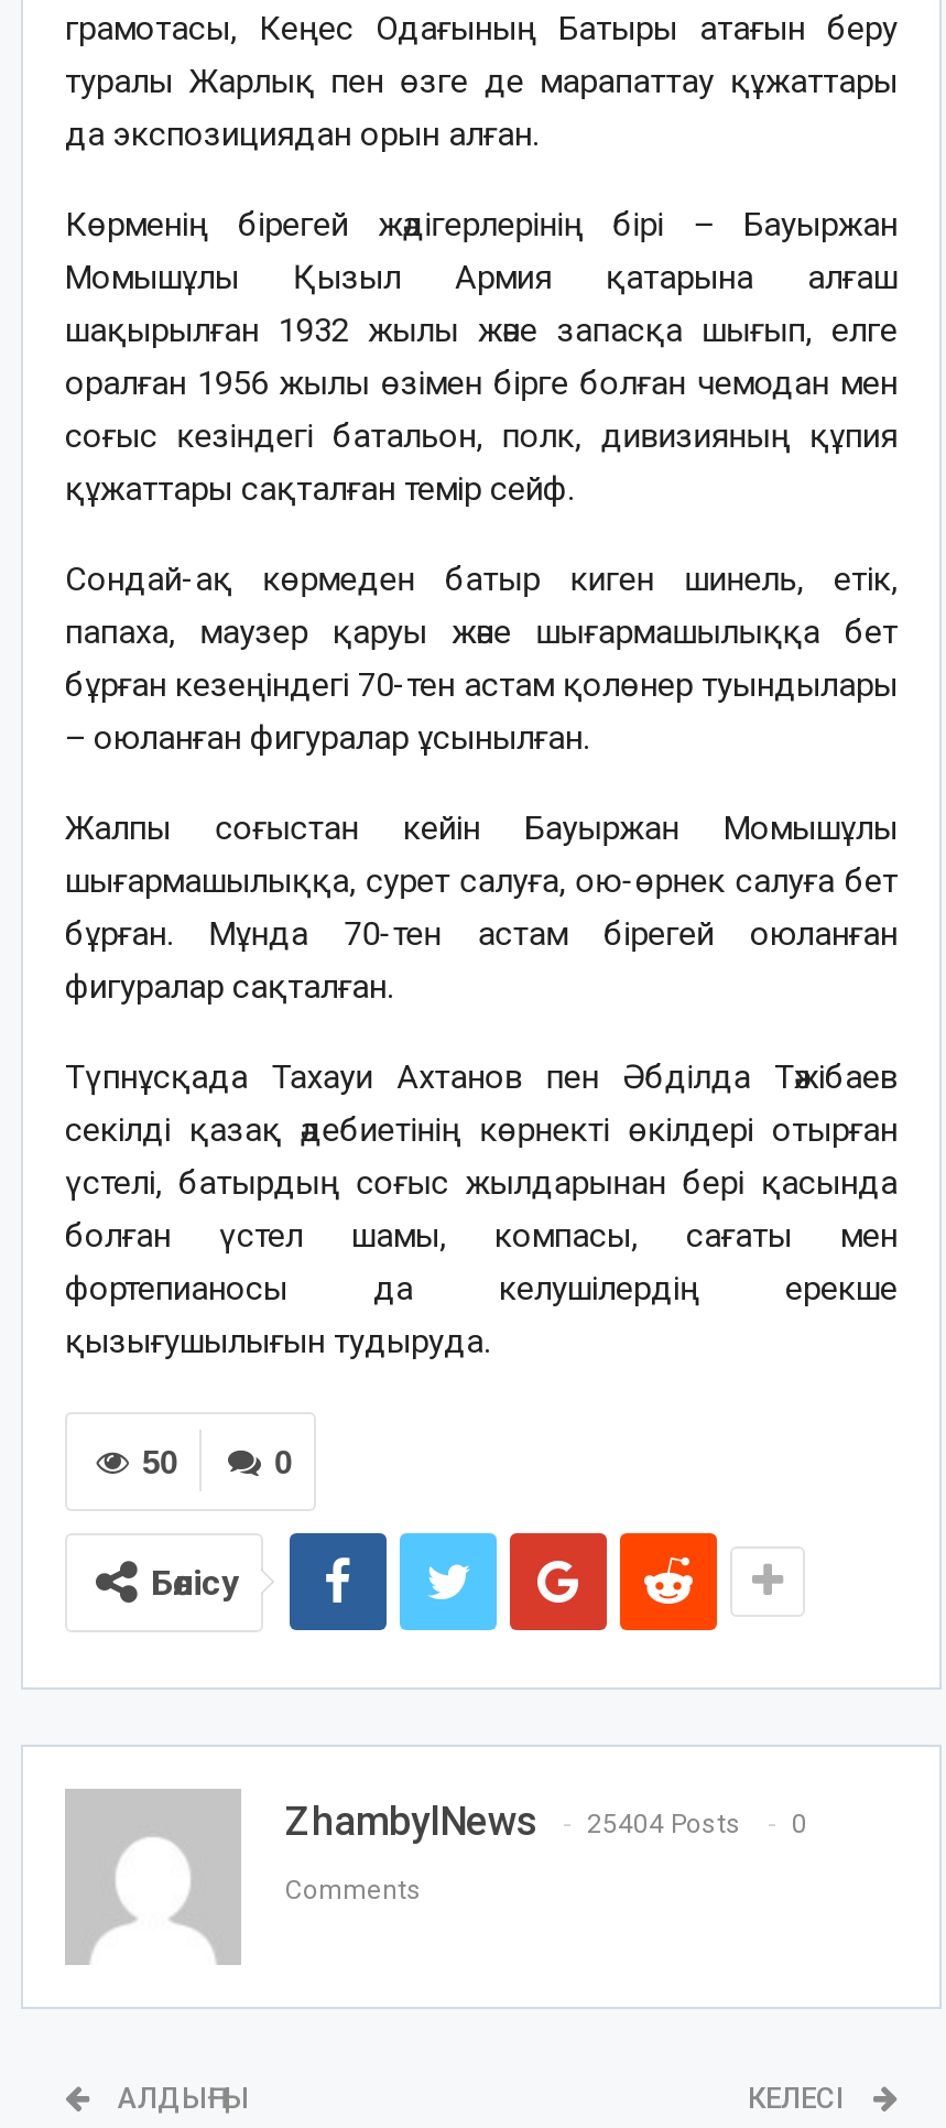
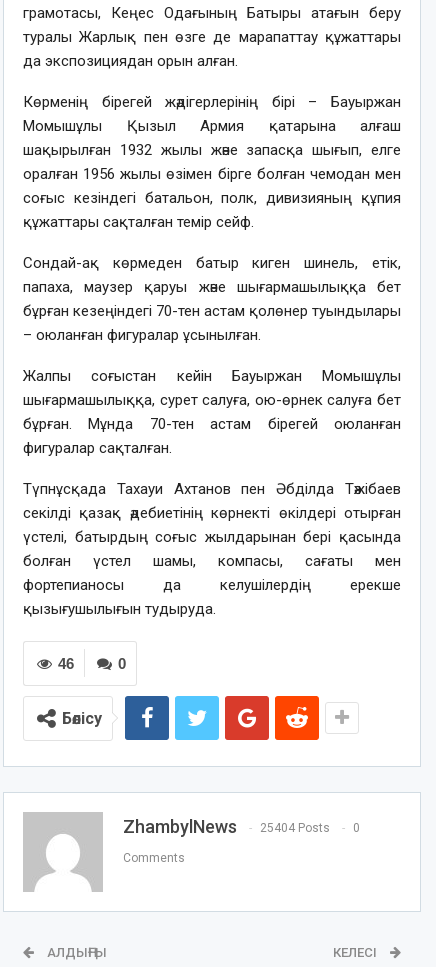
[142,1442,177,1480] 50 -> [58,655,74,672] 46

